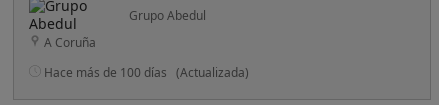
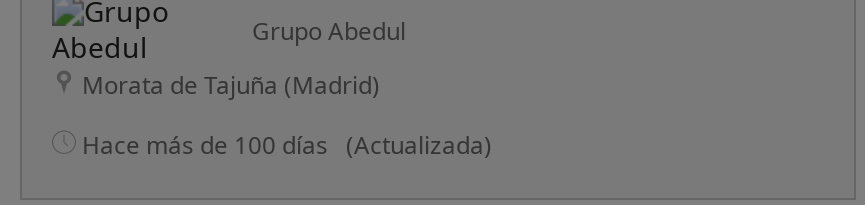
[44,34,96,51] A Coruña -> [82,68,380,102] Morata de Tajuña (Madrid)

